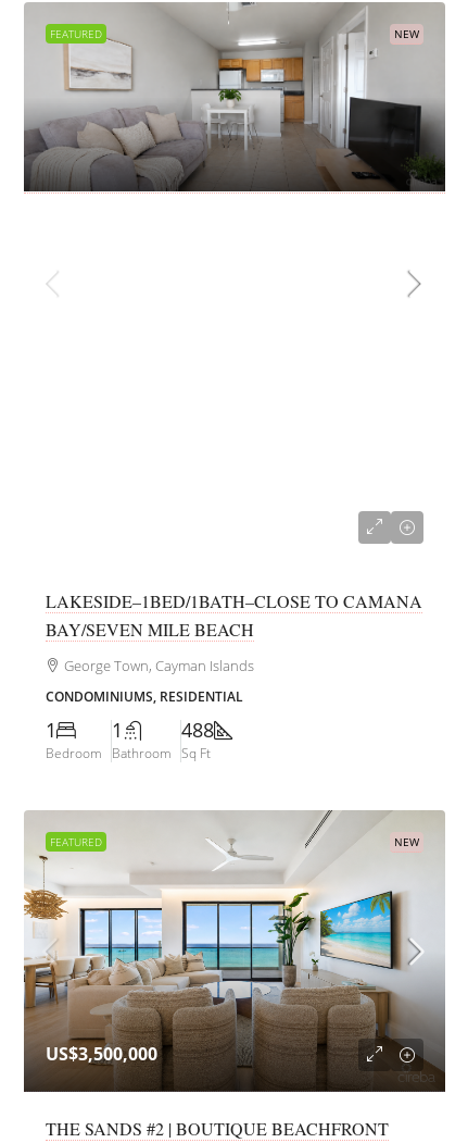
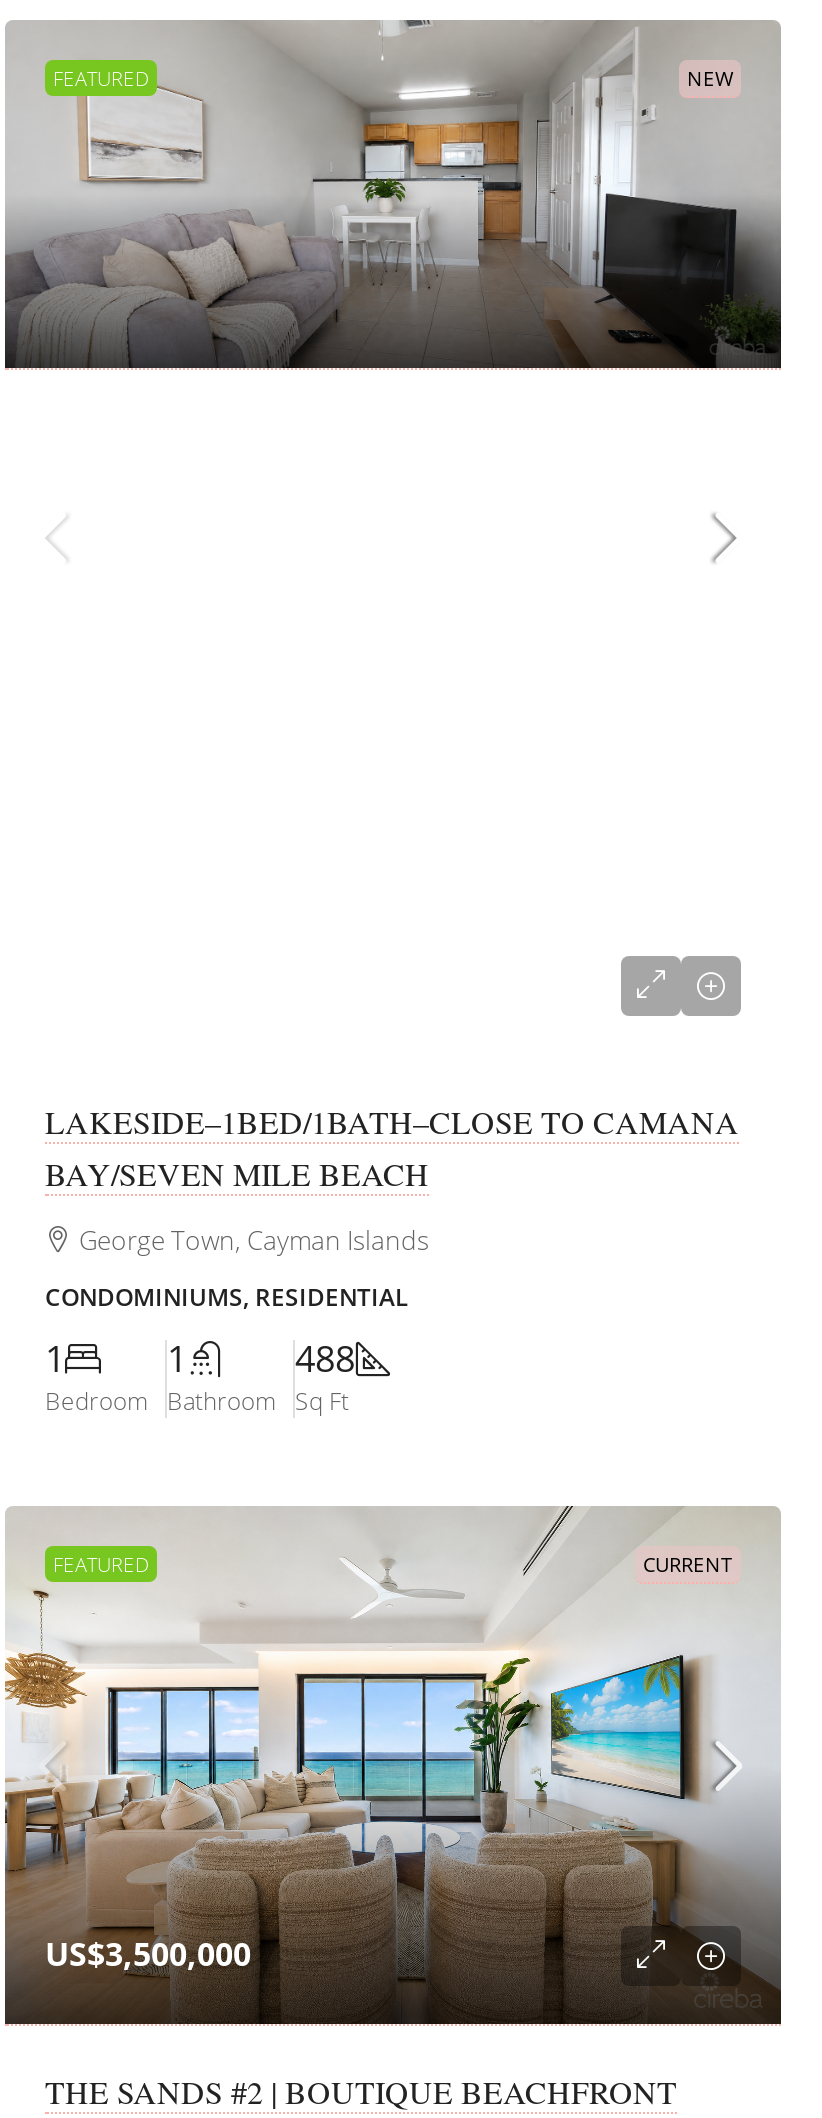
[394,834,419,849] NEW -> [643,1550,733,1578] CURRENT

